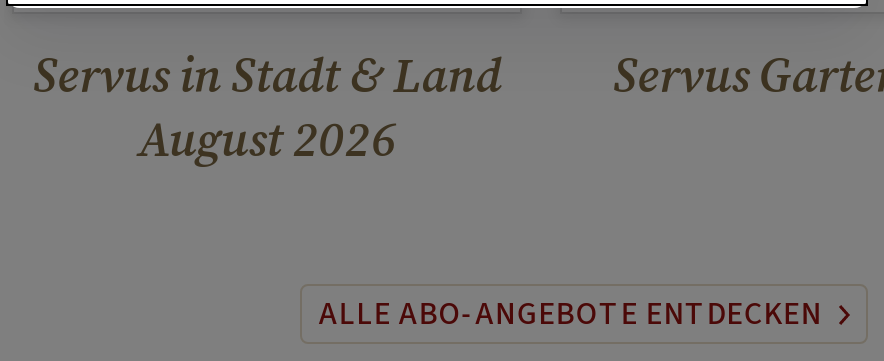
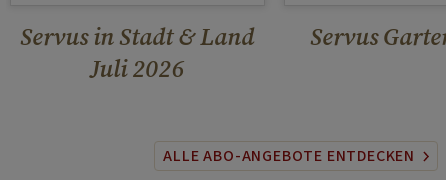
[138,106,396,172] August 2026 -> [90,52,184,85] Juli 2026

